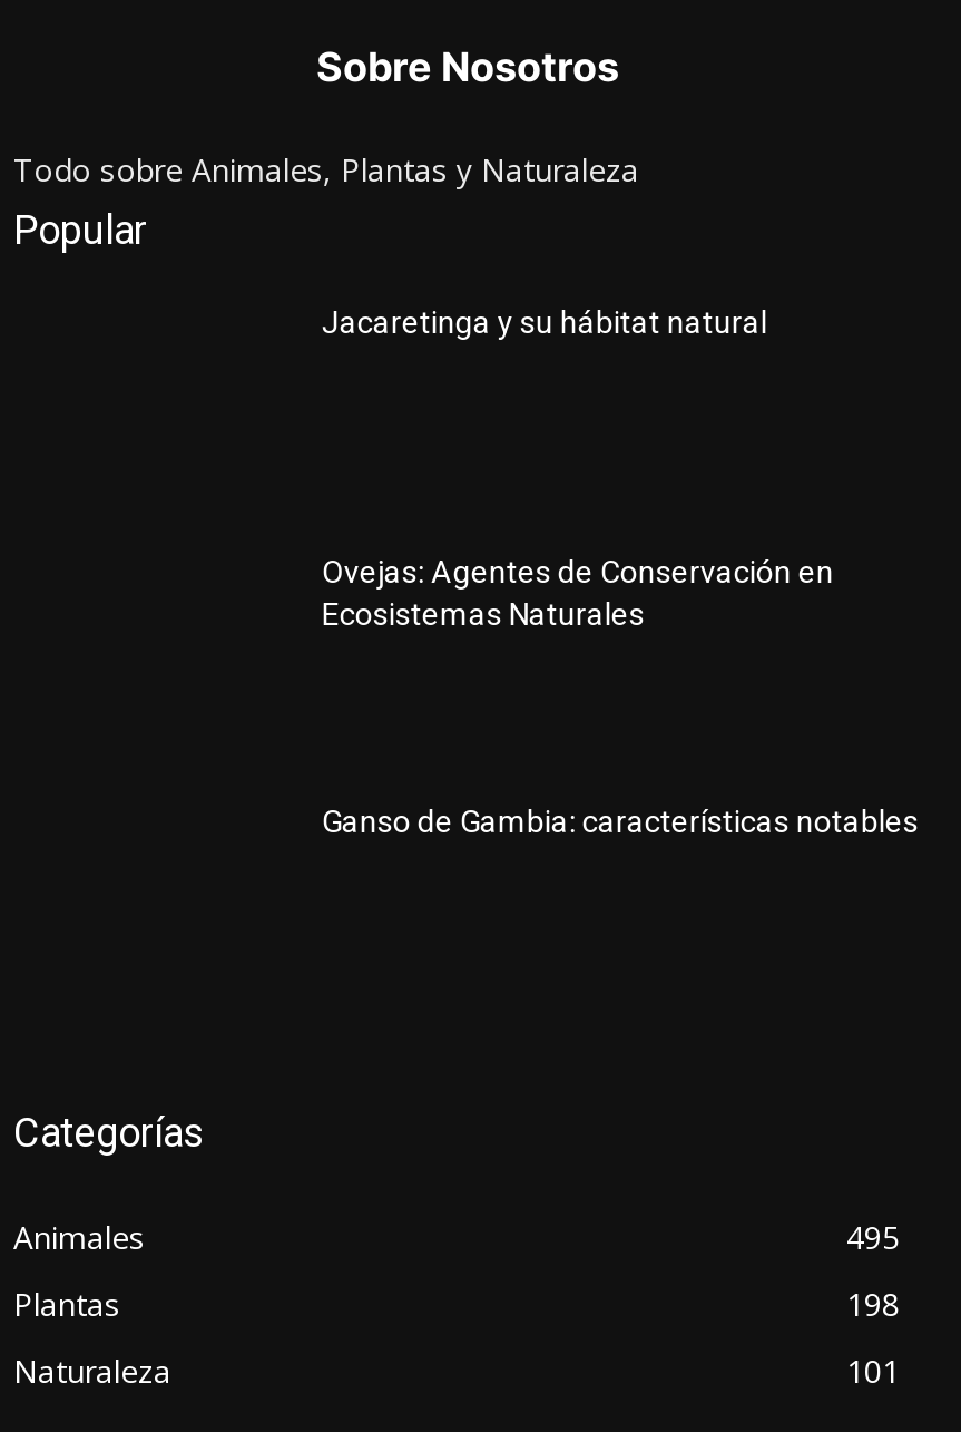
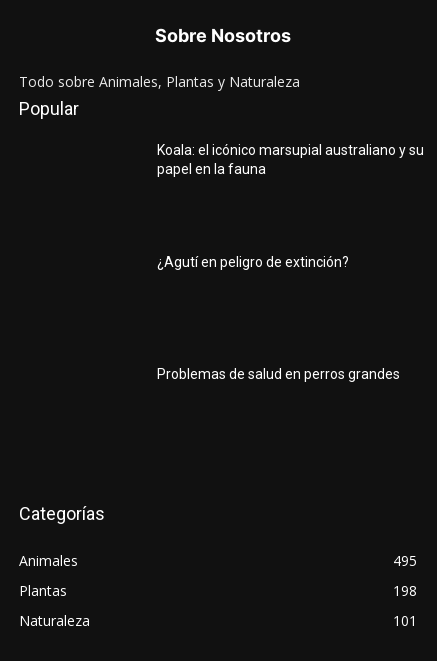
[322,305,767,341] Jacaretinga y su hábitat natural -> [157,142,424,177] Koala: el icónico marsupial australiano y su | papel en la fauna
[322,554,834,632] Ovejas: Agentes de Conservación en | Ecosistemas Naturales -> [157,254,349,270] ¿Agutí en peligro de extinción?
[322,803,918,839] Ganso de Gambia: características notables -> [157,366,400,382] Problemas de salud en perros grandes

